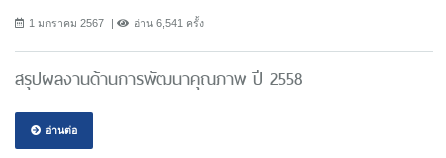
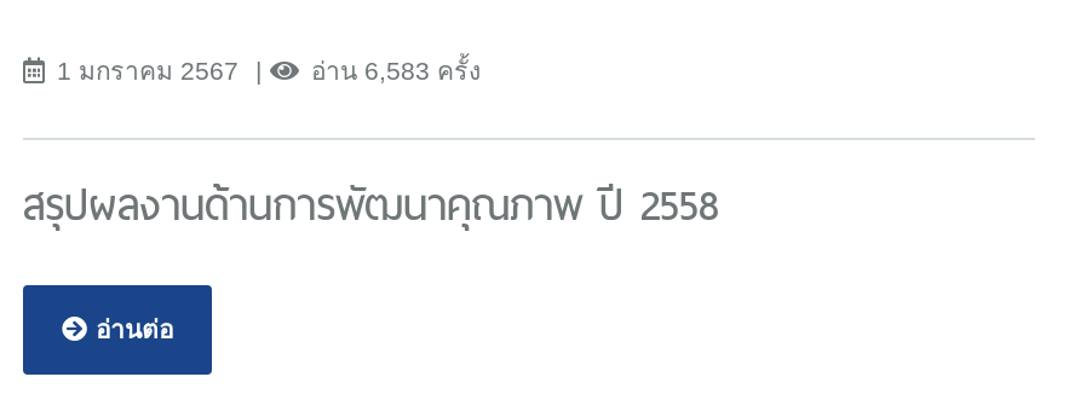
[134,17,204,29] อ่าน 6,541 ครั้ง -> [311,56,481,85] อ่าน 6,583 ครั้ง

